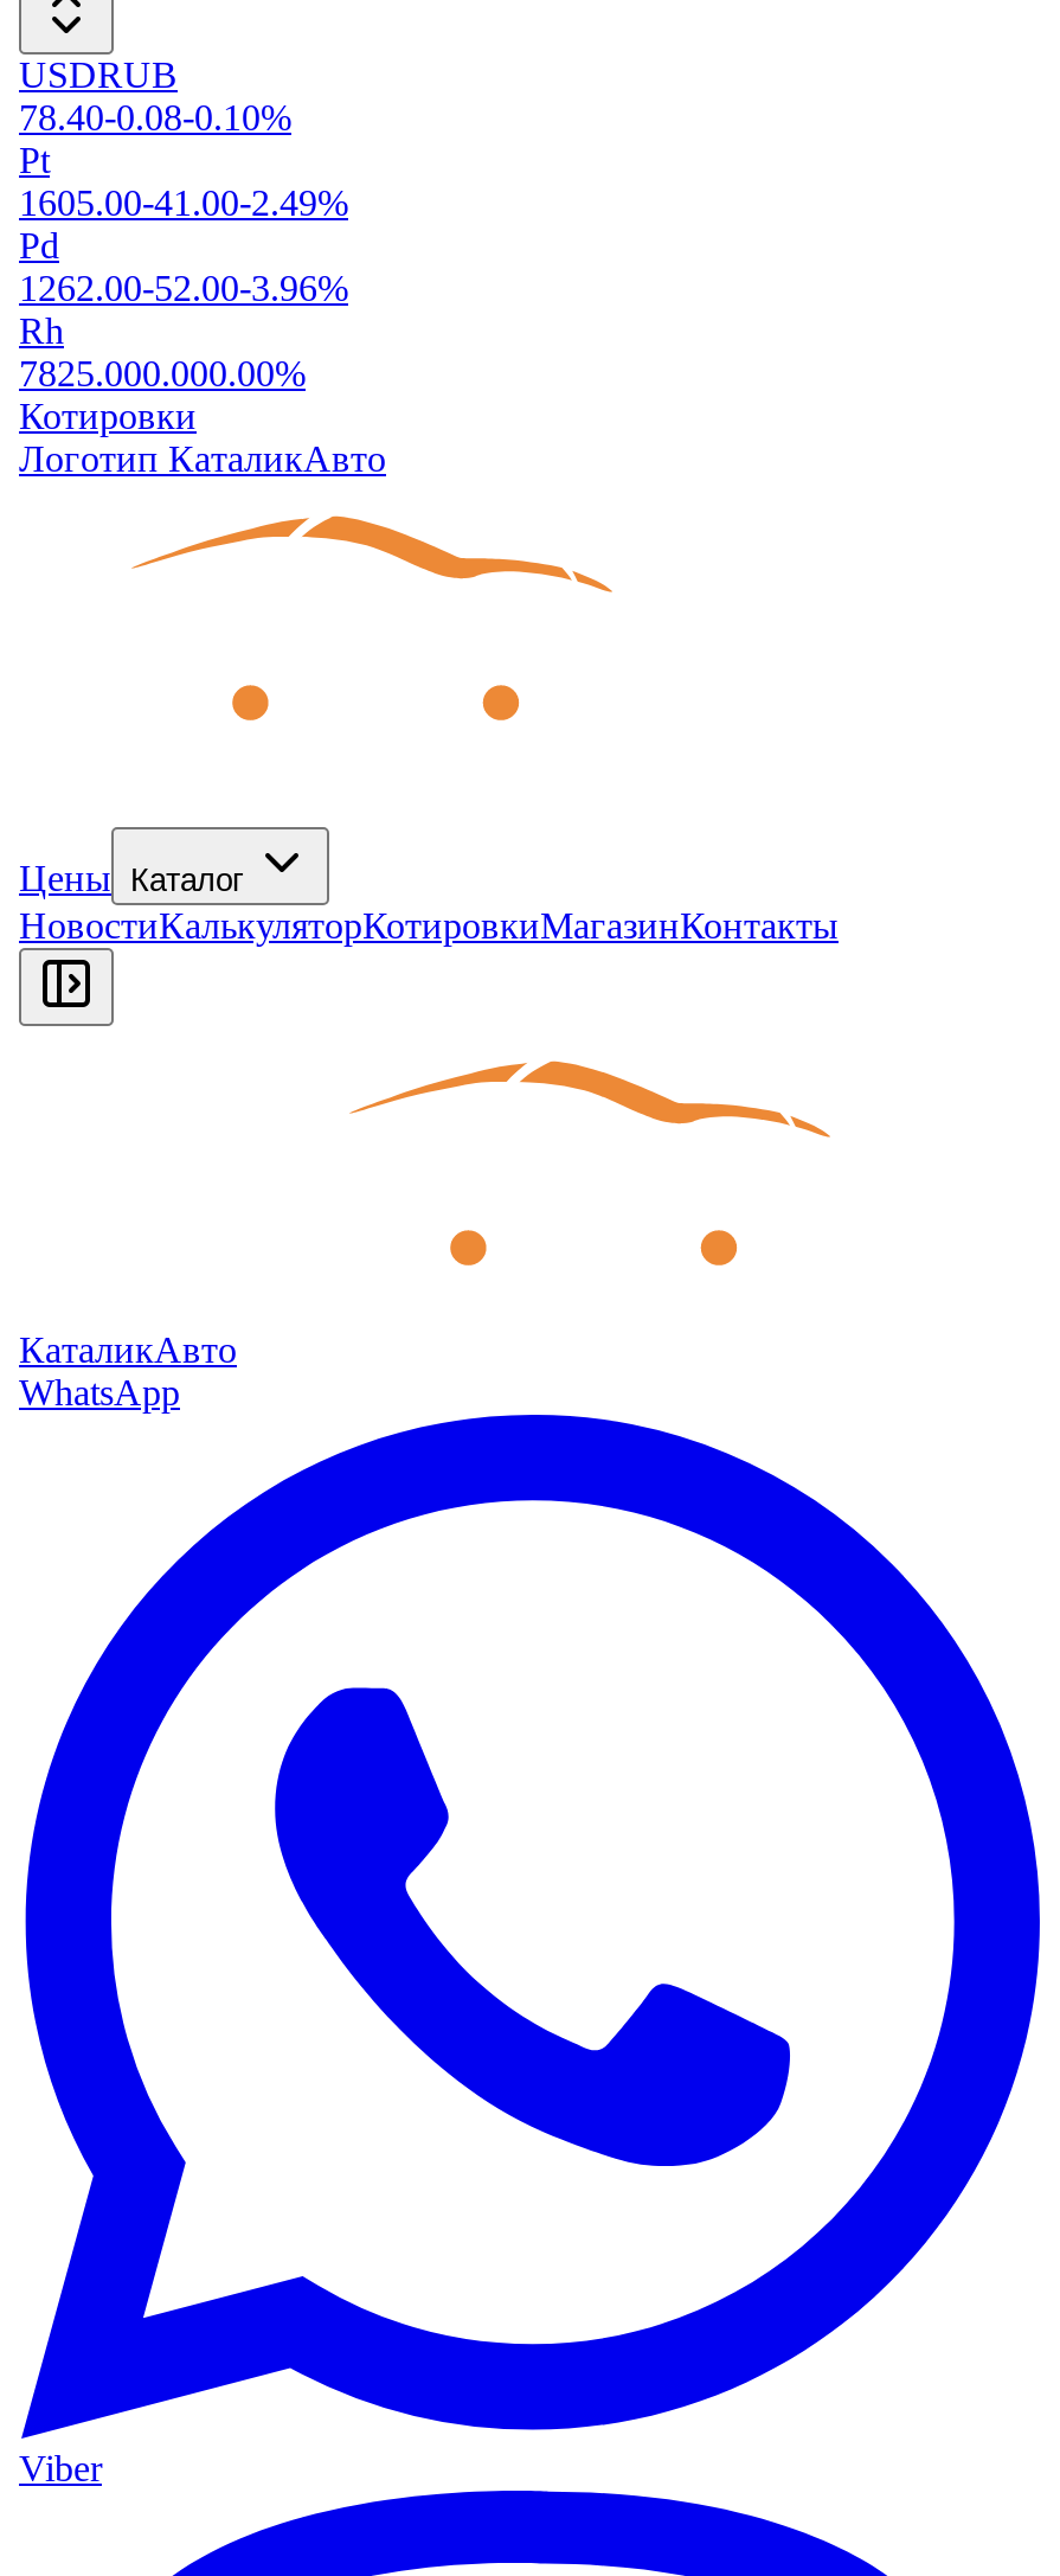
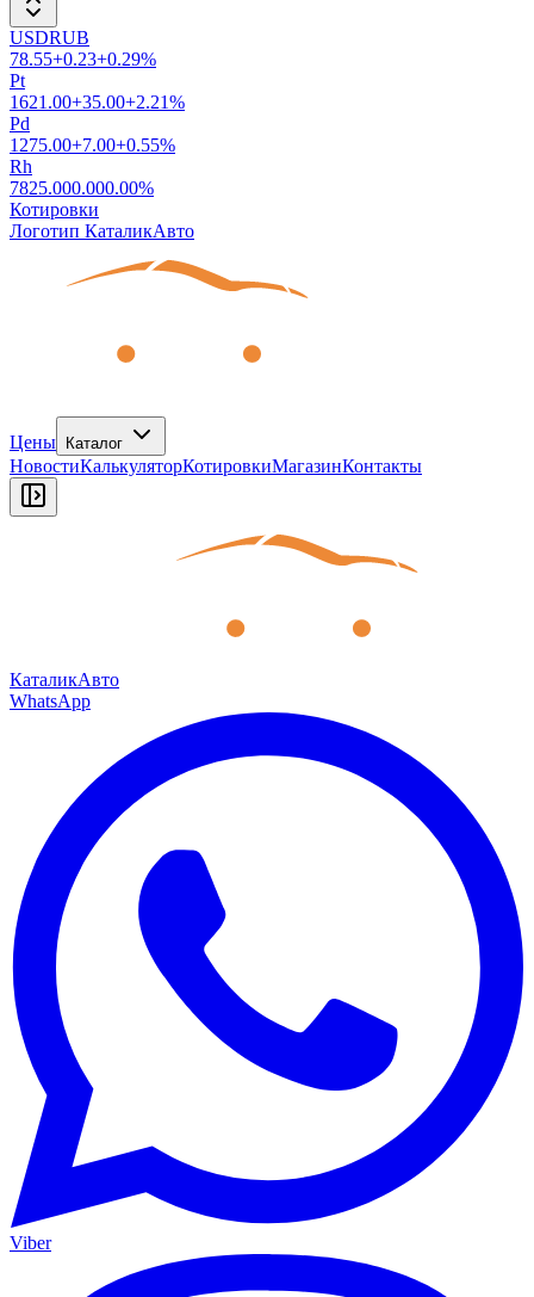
[19,97,291,137] 78.40-0.08-0.10% -> [10,49,156,69] 78.55+0.23+0.29%
[19,182,348,223] 1605.00-41.00-2.49% -> [10,92,185,112] 1621.00+35.00+2.21%
[19,268,348,308] 1262.00-52.00-3.96% -> [10,135,175,155] 1275.00+7.00+0.55%

